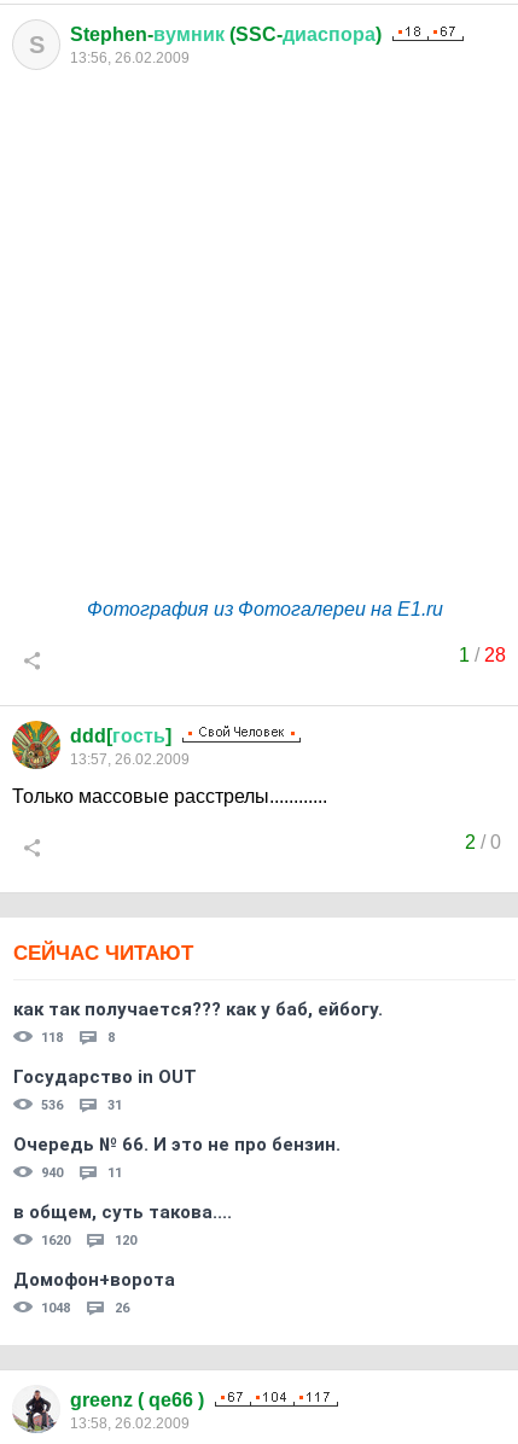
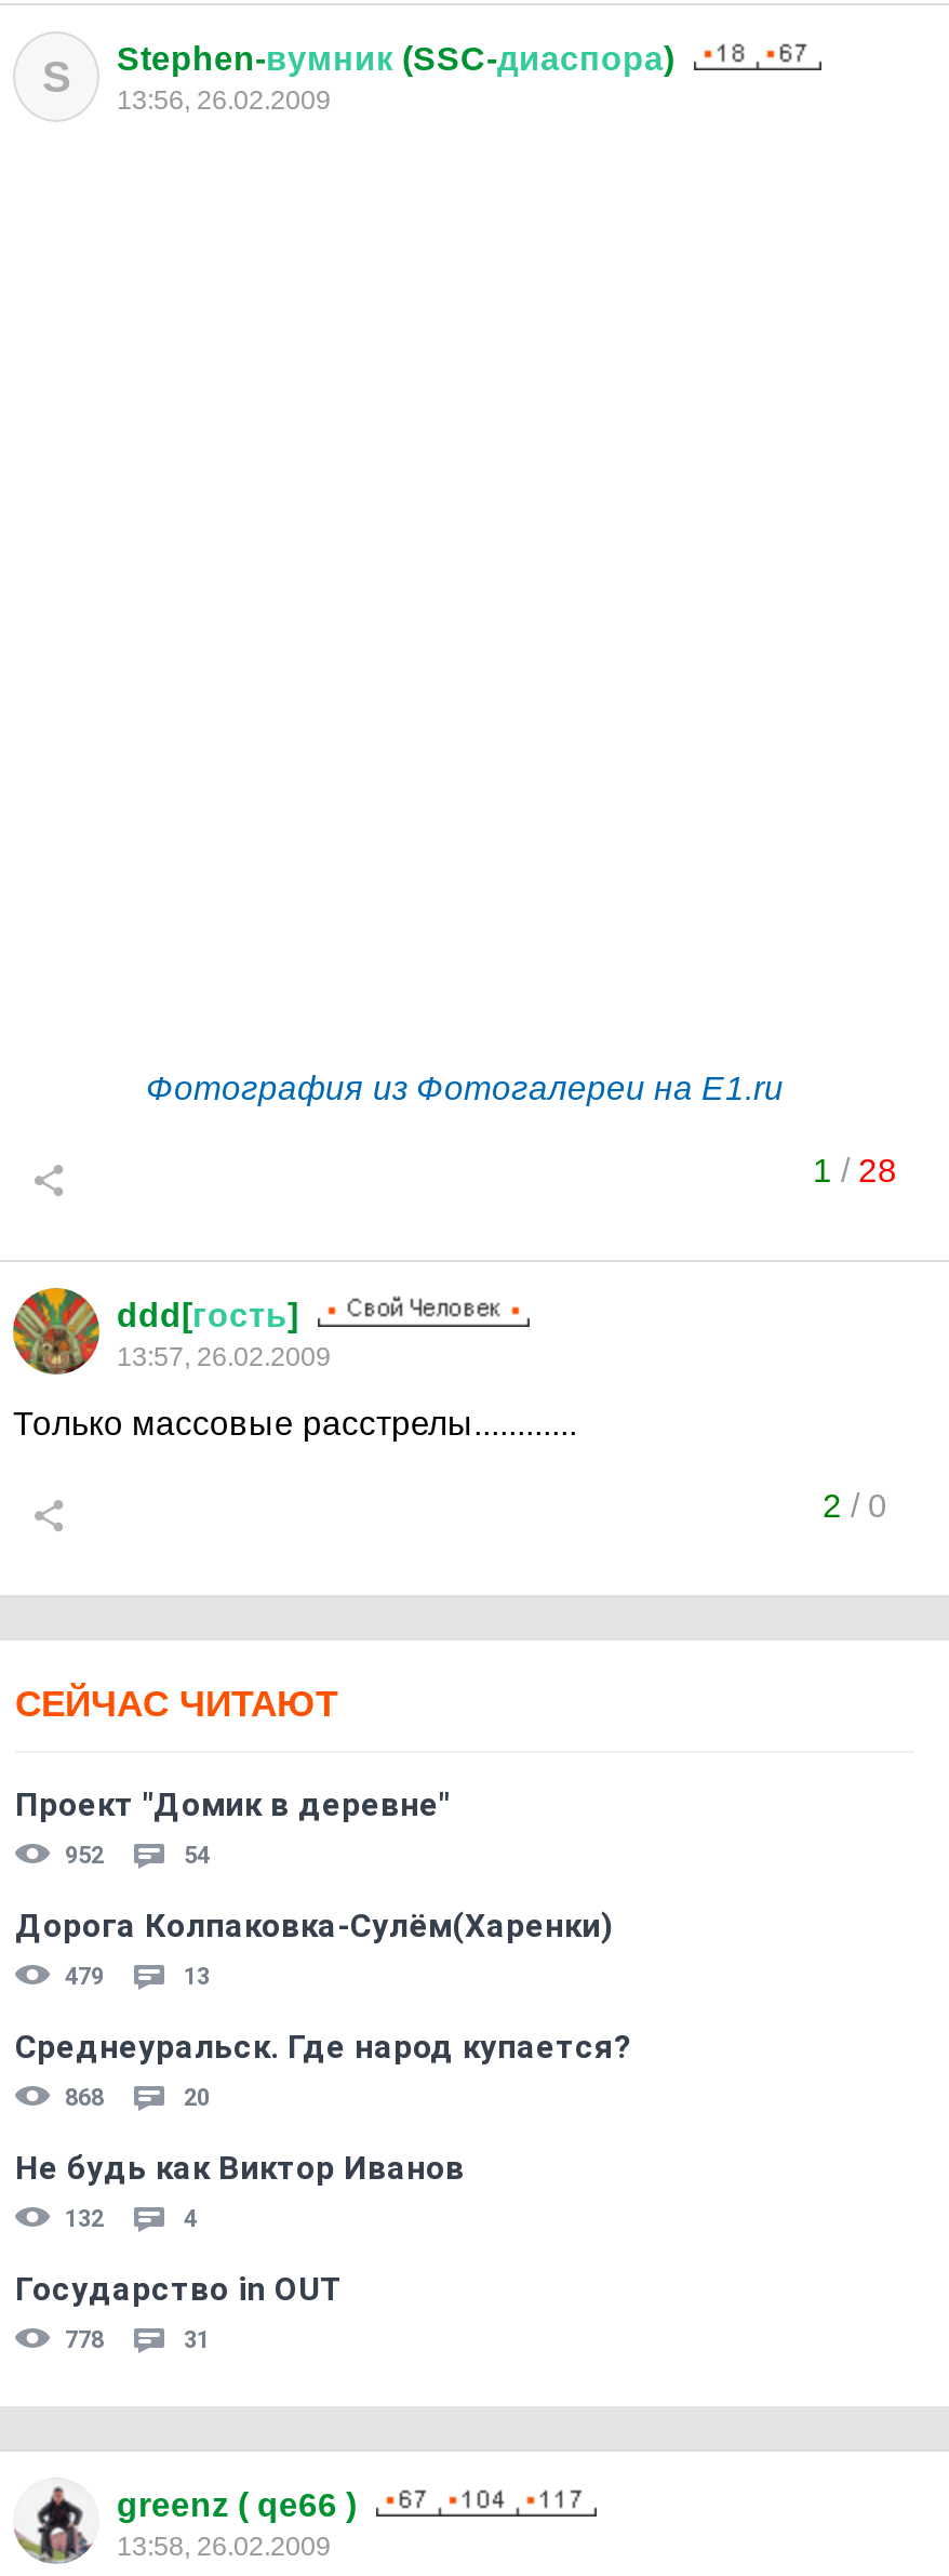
[13,998,383,1046] как так получается??? как у баб, ейбогу. | 118 | 8 -> [15,1785,631,2233] Проект "Домик в деревне" | 952 | 54 | Дорога Колпаковка-Сулём(Харенки) | 479 | 13 | Среднеуральск. Где народ купается? | 868 | 20 | Не будь как Виктор Иванов | 132 | 4
moved [13,1066,197,1113] -> [15,2270,344,2354]: Государство in OUT | 31
[41,1097,63,1113] 536 -> [65,2326,104,2354] 778
[13,1134,341,1316] Очередь № 66. И это не про бензин. | 940 | 11 | в общем, суть такова.... | 1620 | 120 | Домофон+ворота | 1048 | 26 -> none

